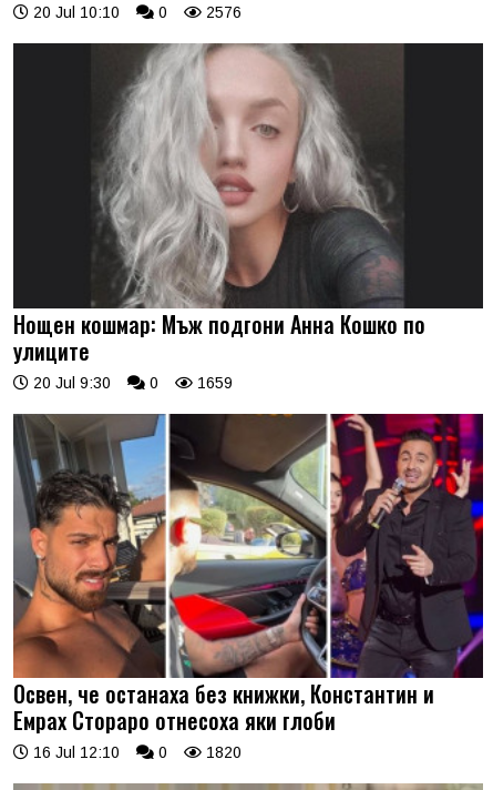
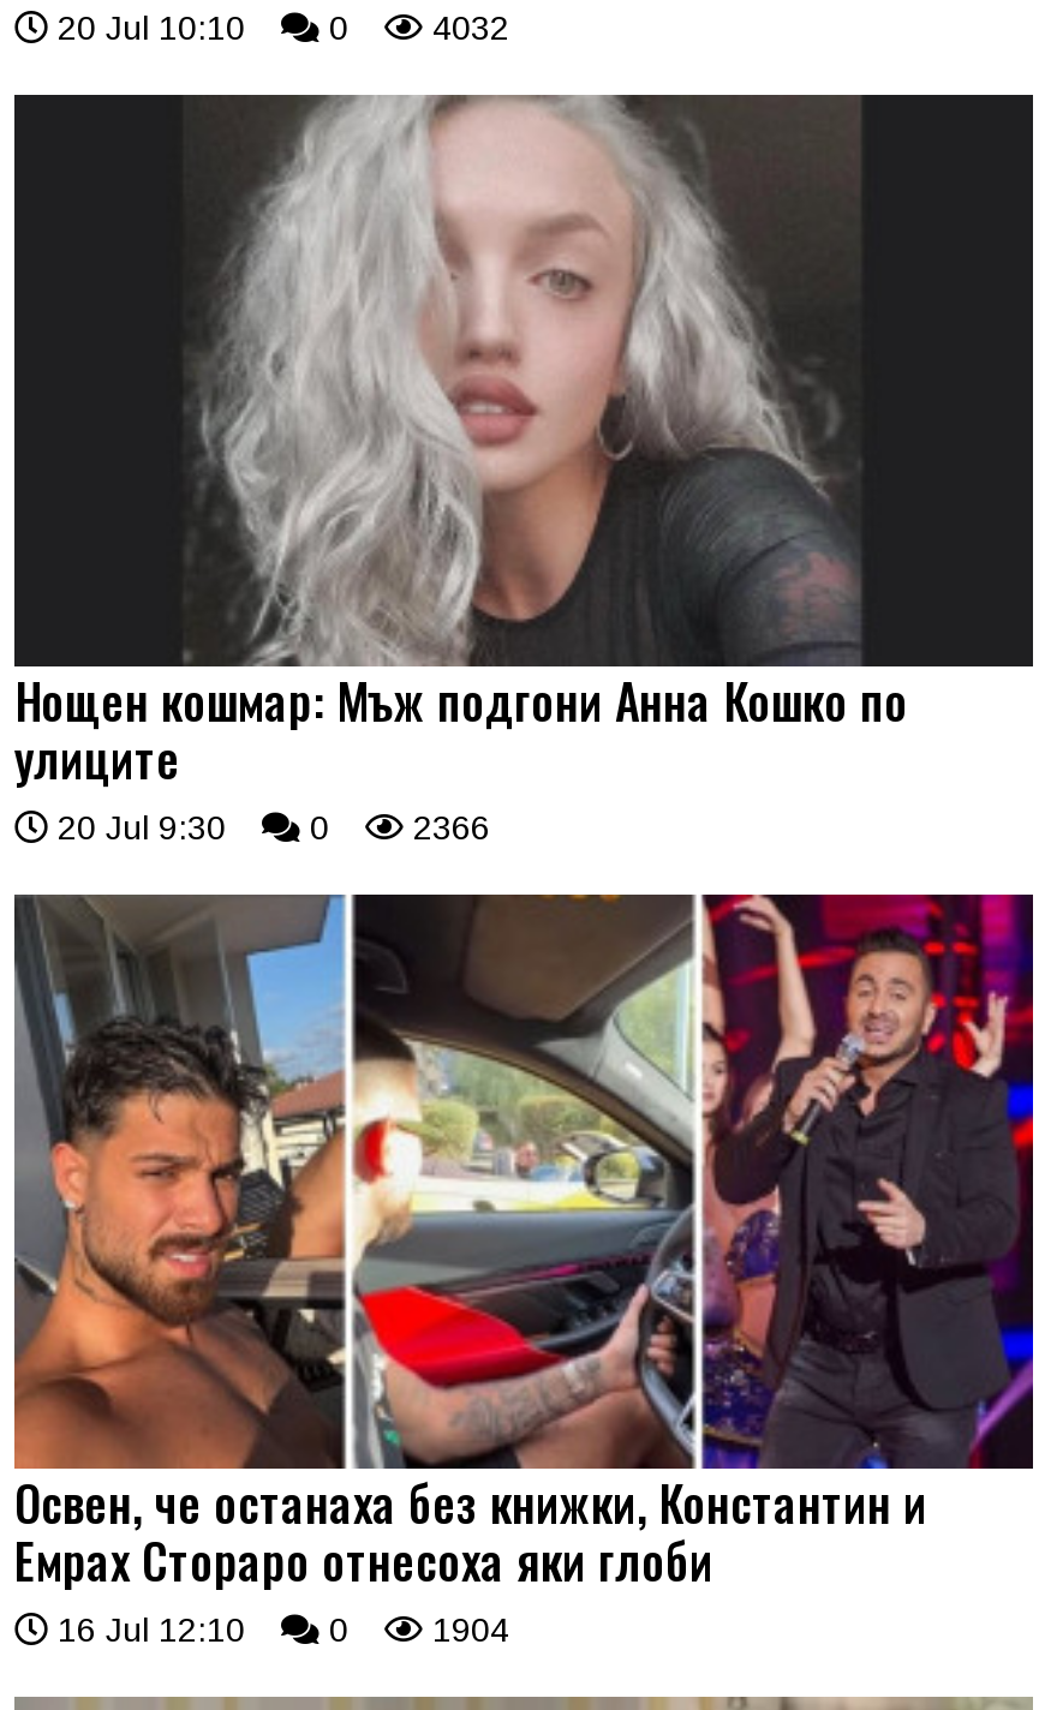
[29,3,242,21] 20 Jul 10:10 0 2576 -> [48,7,509,46] 20 Jul 10:10 0 4032
[29,373,233,391] 20 Jul 9:30 0 1659 -> [48,808,490,847] 20 Jul 9:30 0 2366
[29,743,242,761] 16 Jul 12:10 0 1820 -> [48,1609,509,1648] 16 Jul 12:10 0 1904

